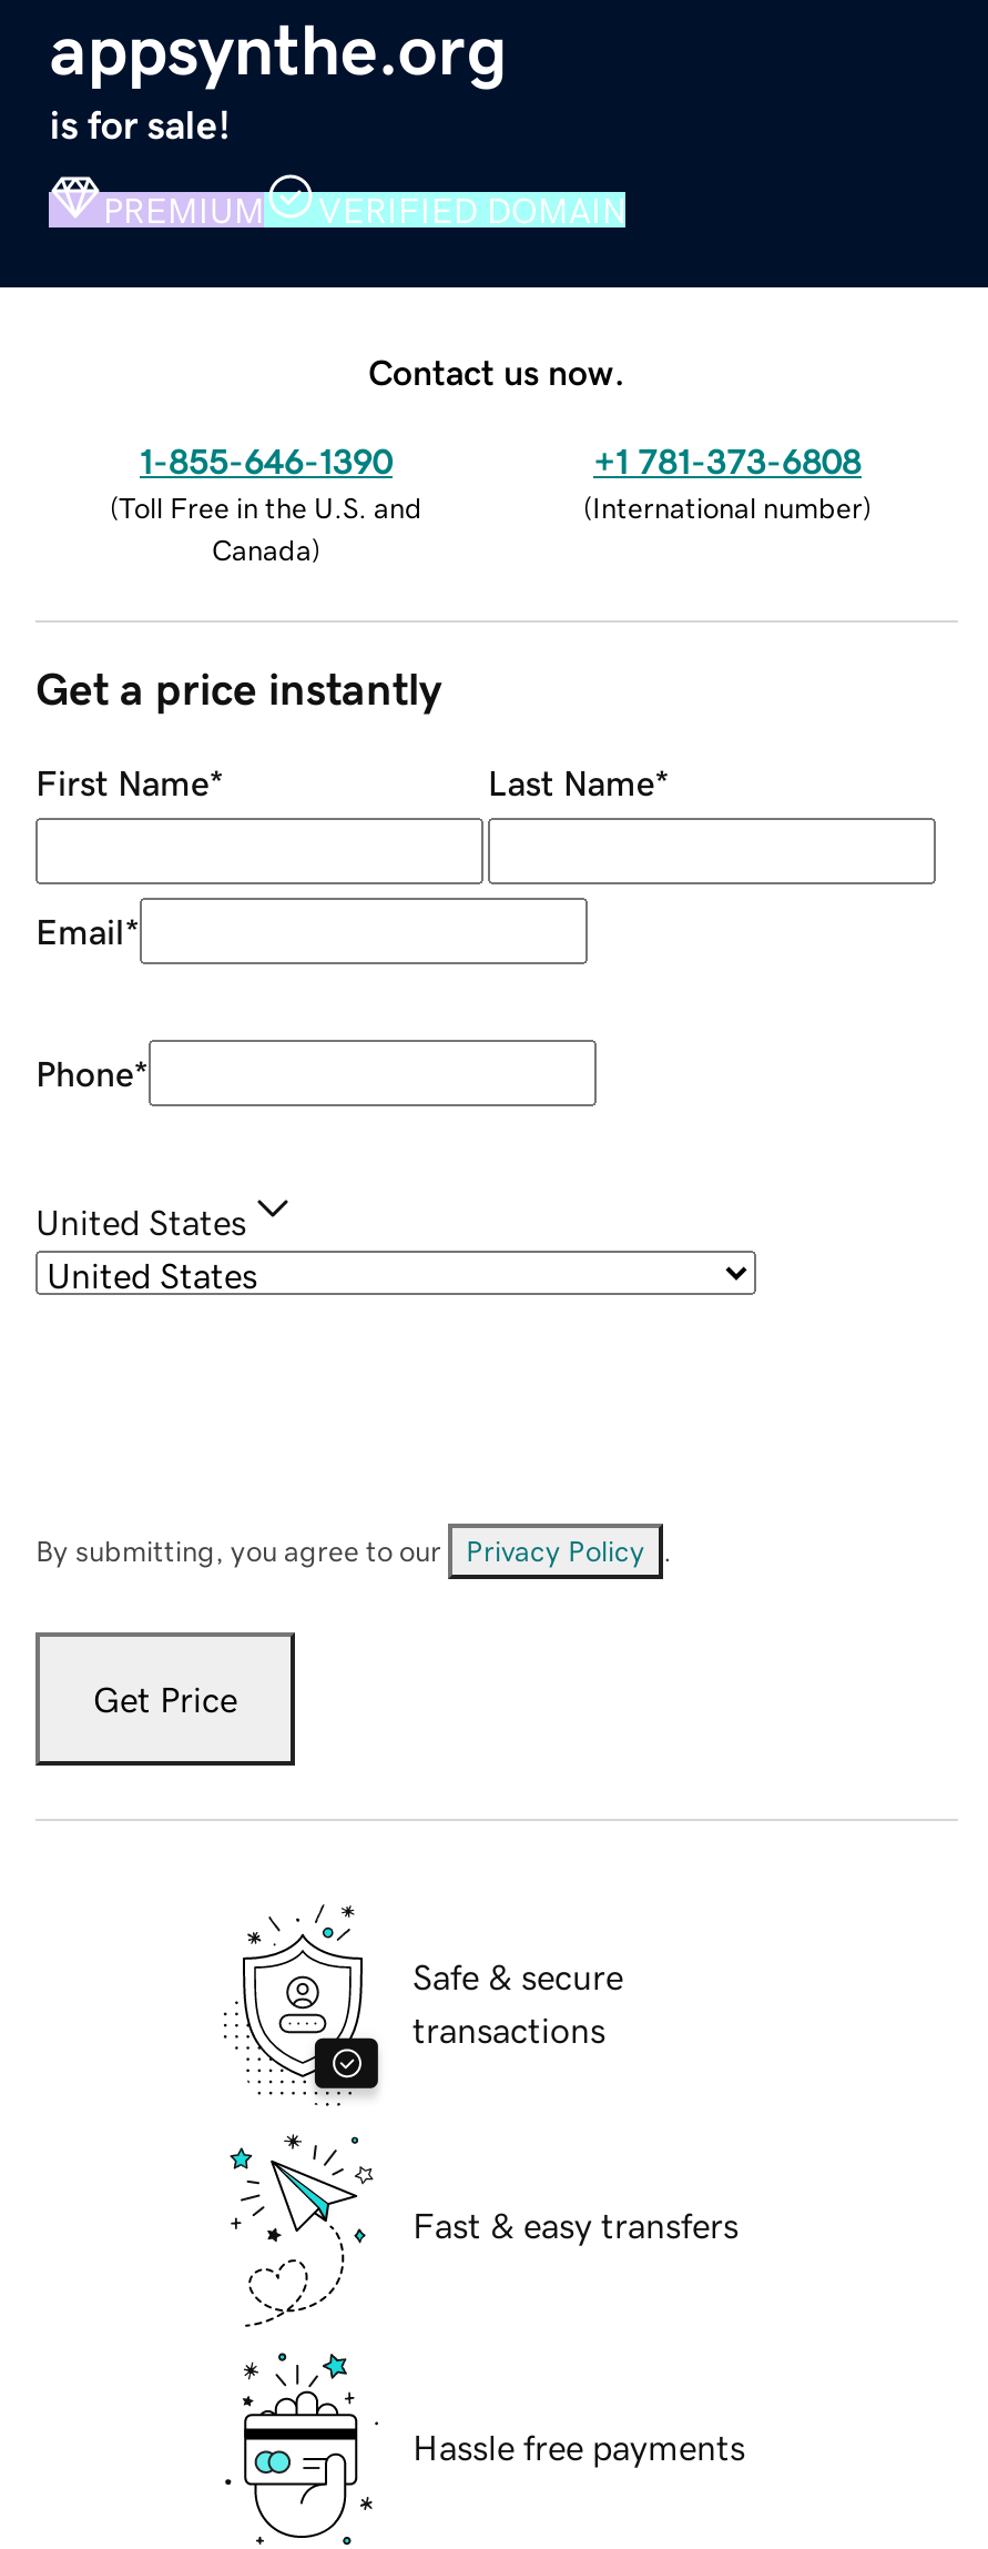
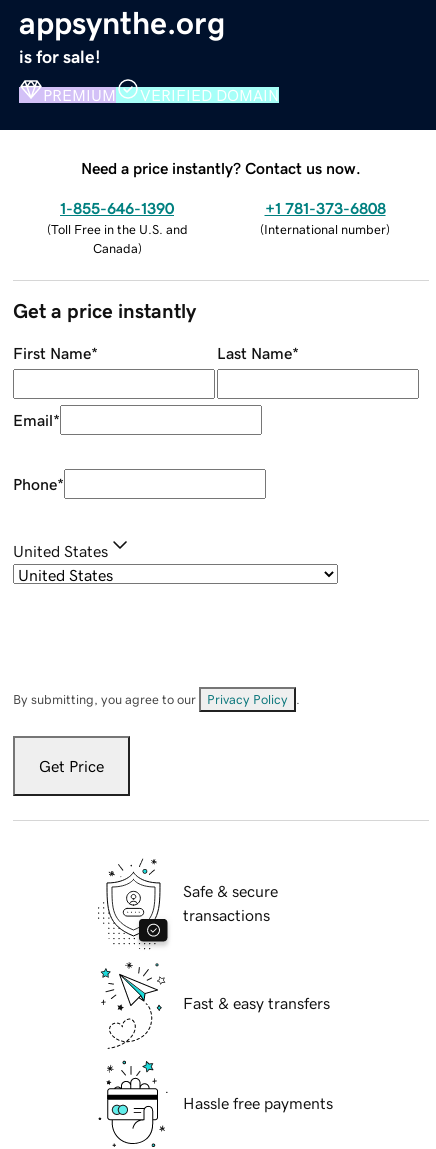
[368,353,625,389] Contact us now. -> [81,160,361,176] Need a price instantly? Contact us now.

